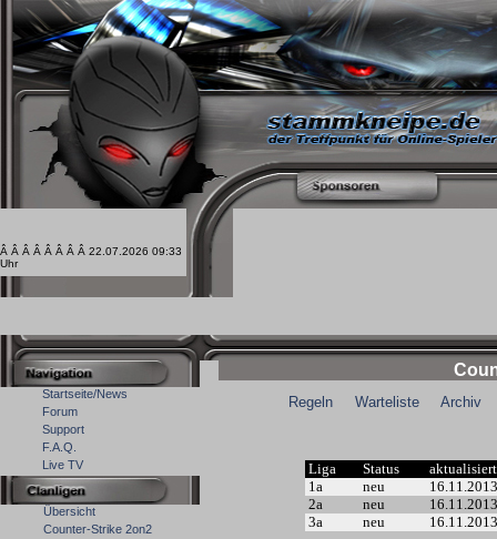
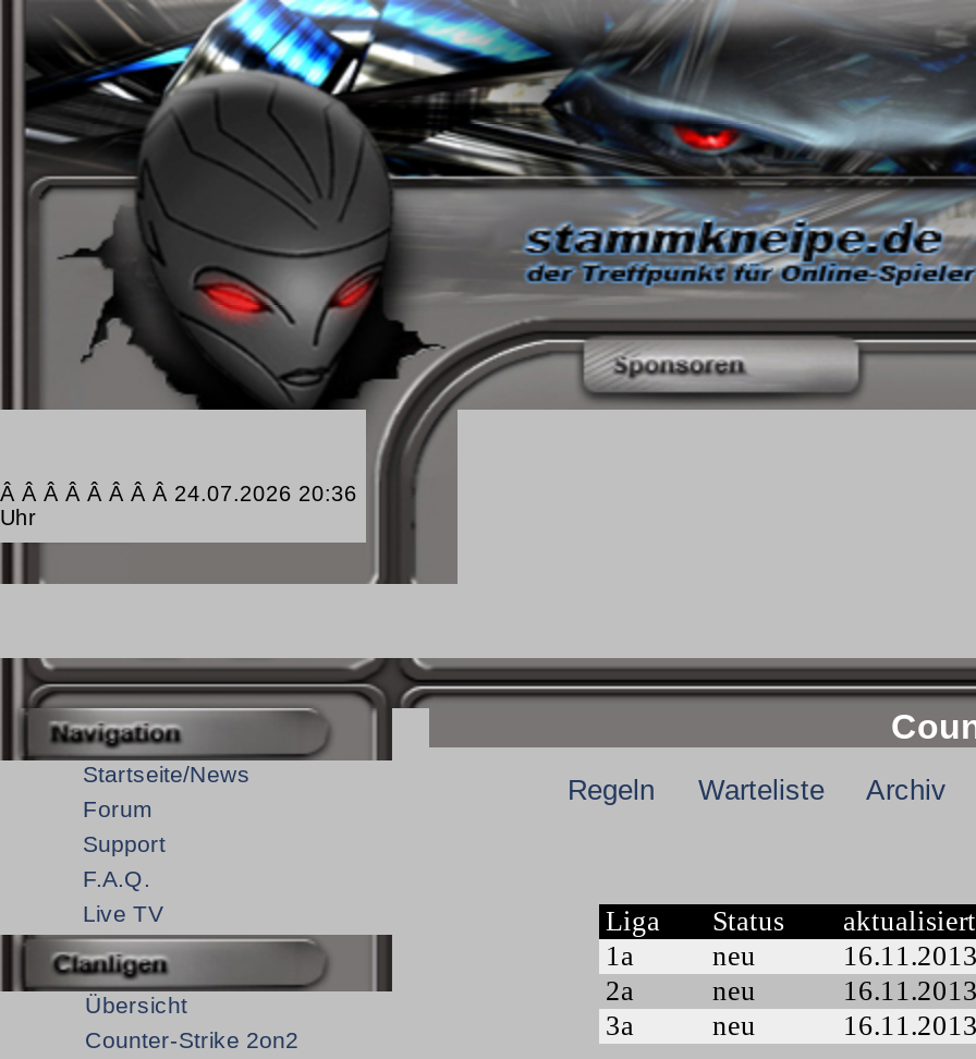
[0,245,182,257] Â Â Â Â Â Â Â Â 22.07.2026 09:33 -> [0,482,357,506] Â Â Â Â Â Â Â Â 24.07.2026 20:36

